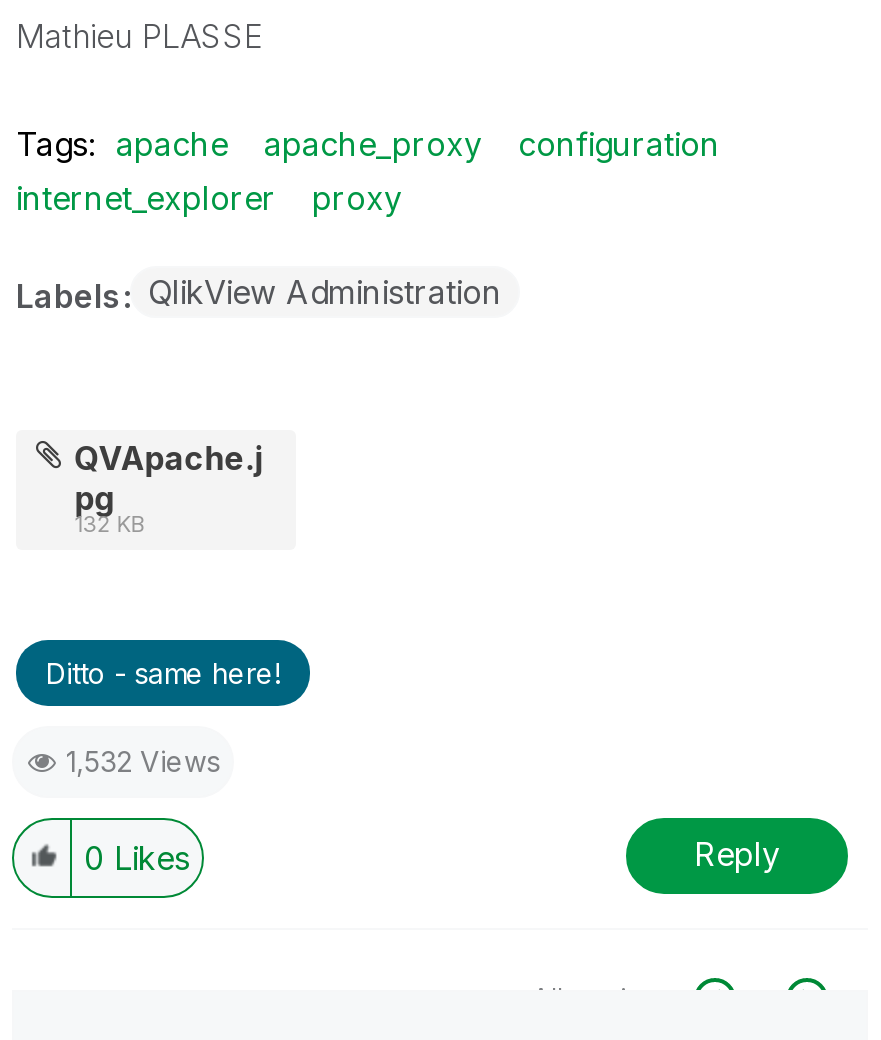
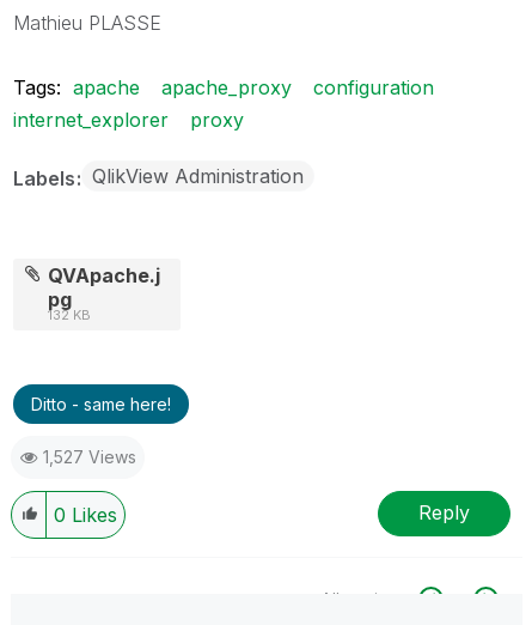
[66,743,220,777] 1,532 Views -> [43,446,136,466] 1,527 Views

